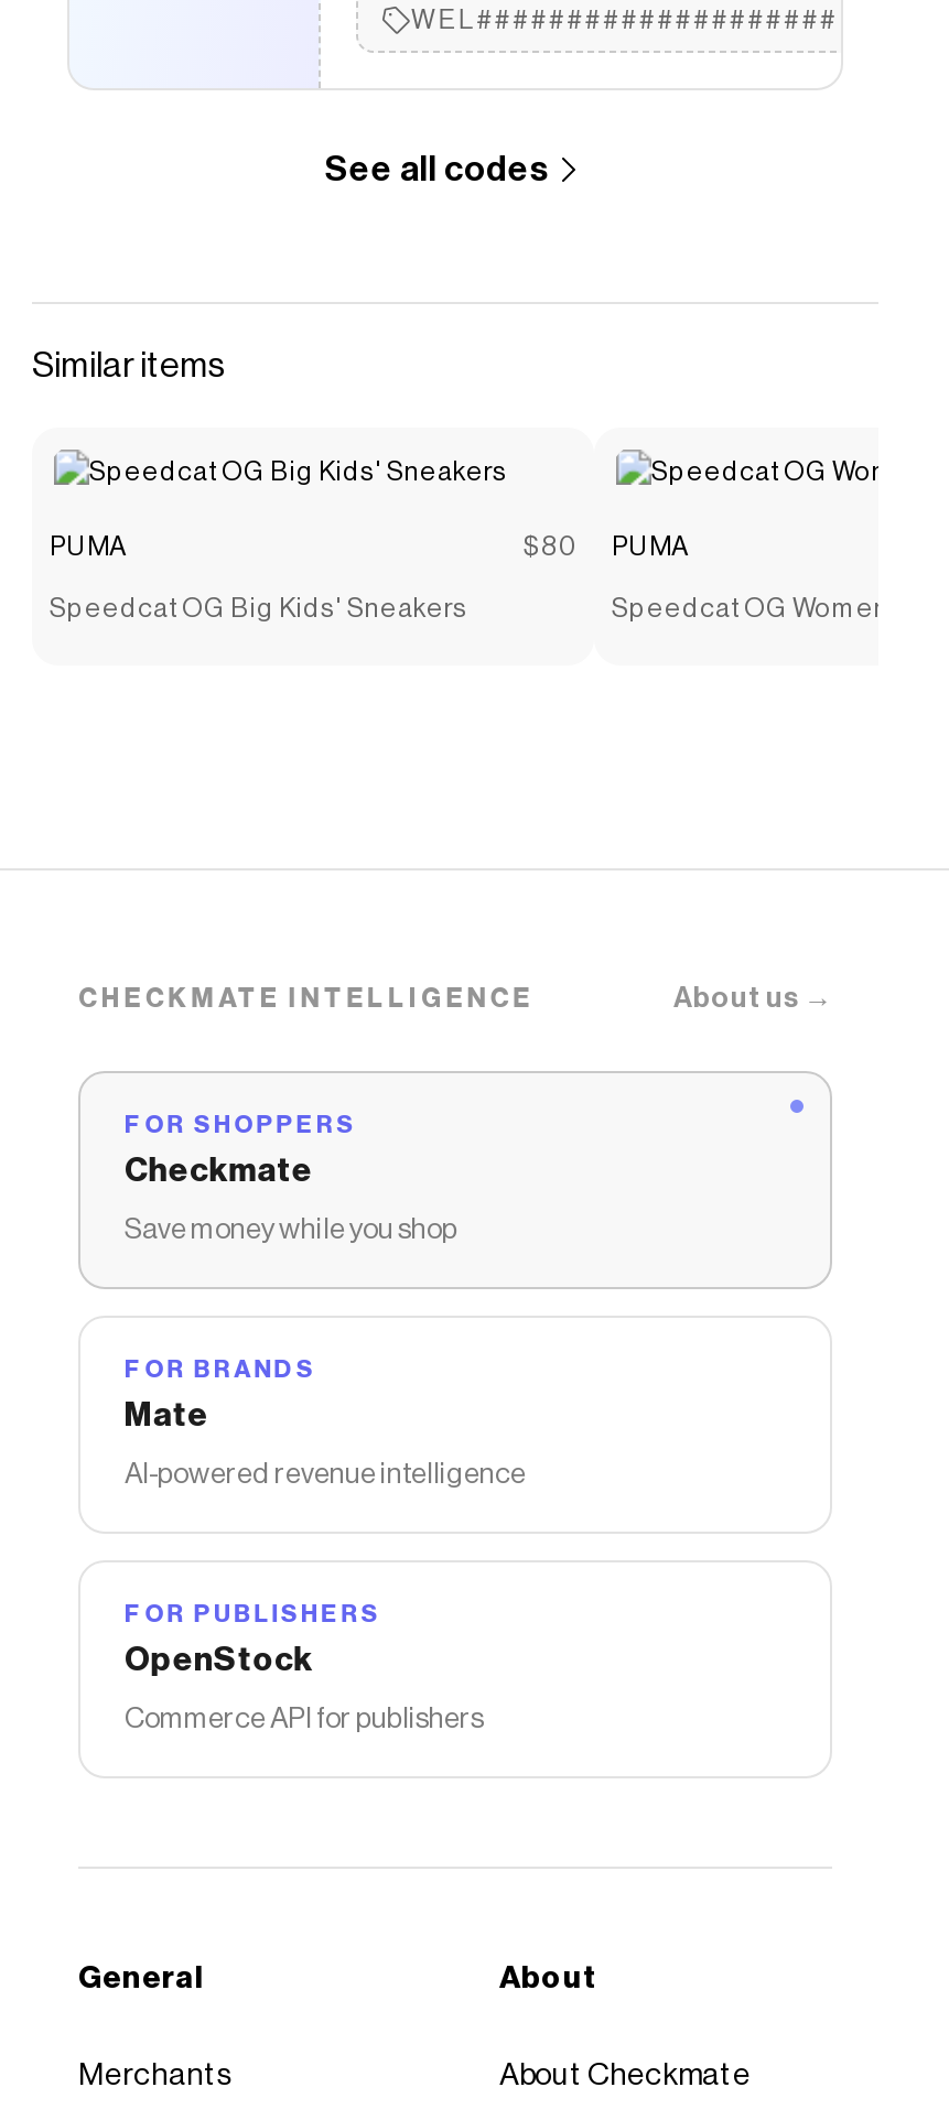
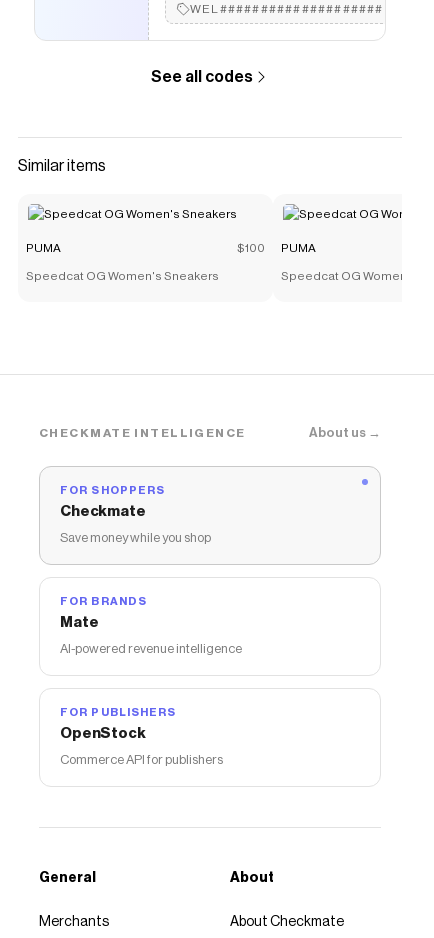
[524,533,689,560] $80 PUMA -> [237,242,316,254] $100 PUMA
[50,595,468,621] Speedcat OG Big Kids' Sneakers -> [26,270,219,282] Speedcat OG Women's Sneakers

